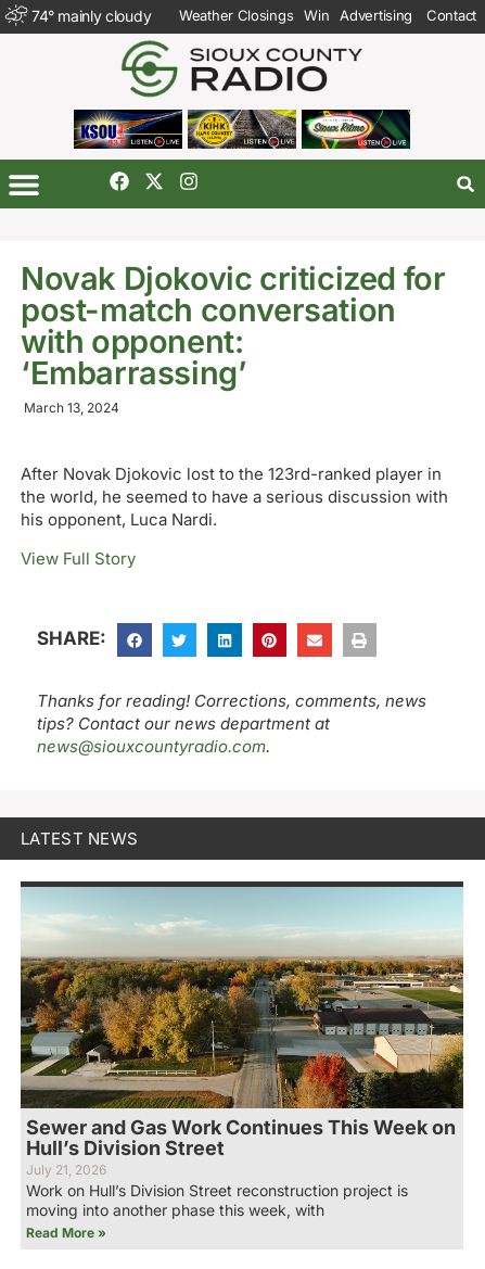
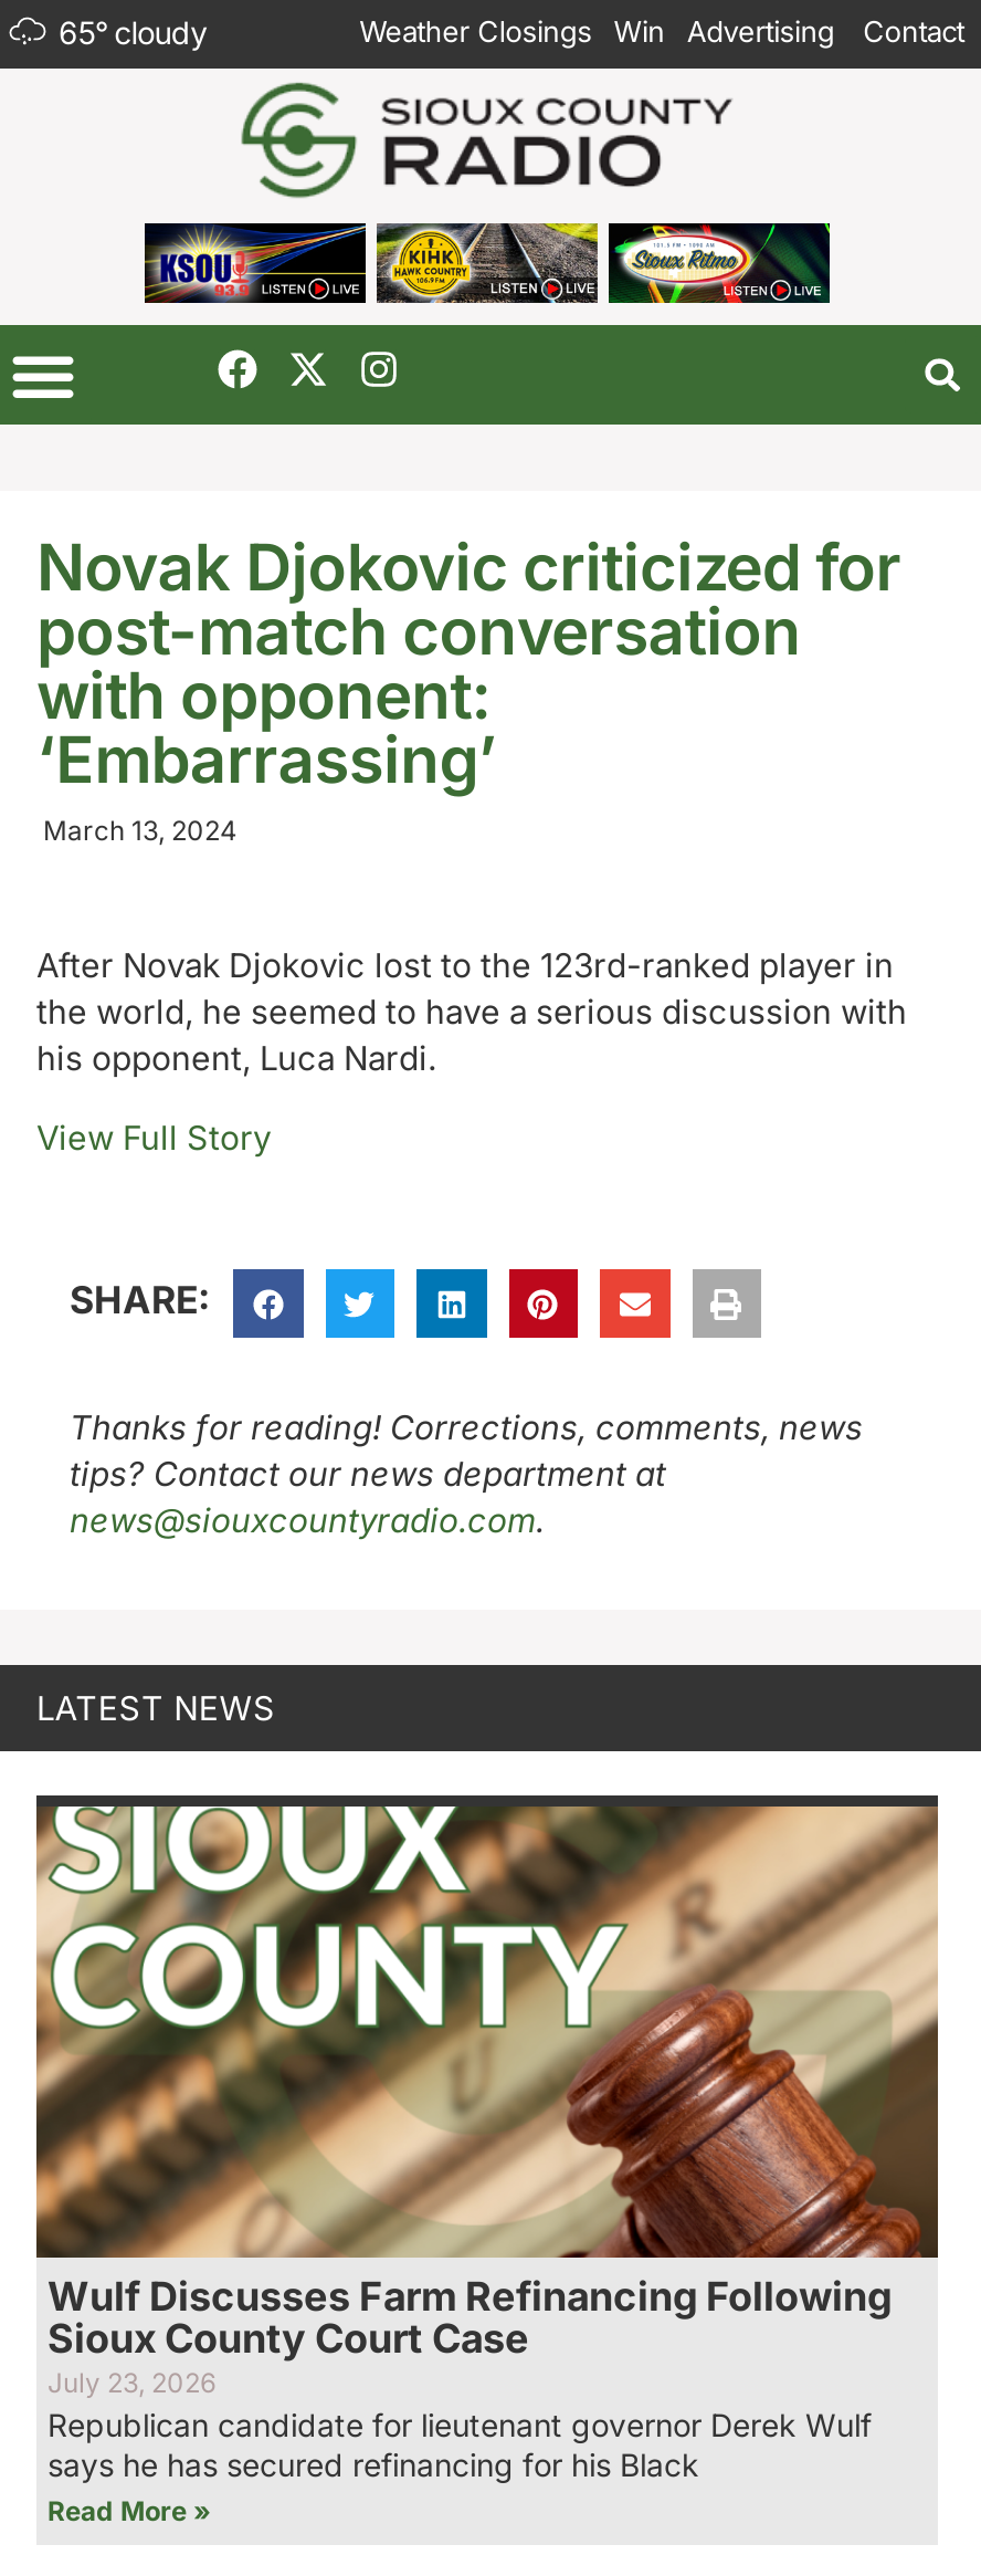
[31,6,151,24] 74° mainly cloudy -> [59,12,207,50] 65° cloudy
[20,886,464,1219] [image] | Sewer and Gas Work Continues This Week on | Hull’s Division Street | July 21, 2026 | Work on Hull’s Division Street reconstruction project is | moving into another phase this week, with -> [34,1804,940,2483] [image] | Wulf Discusses Farm Refinancing Following | Sioux County Court Case | July 23, 2026 | Republican candidate for lieutenant governor Derek Wulf | says he has secured refinancing for his Black

